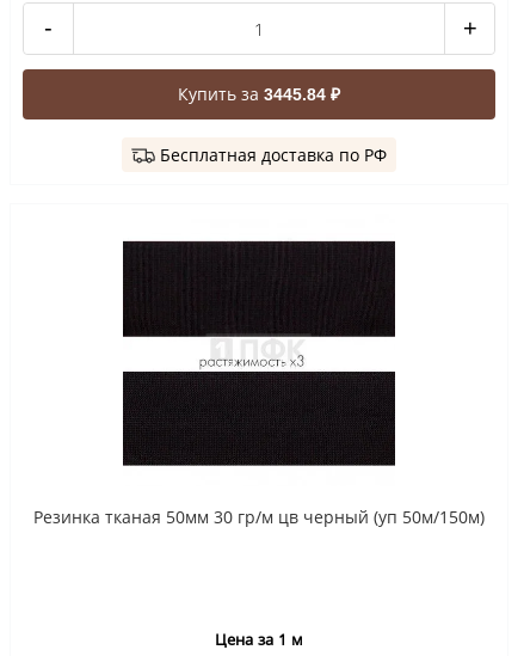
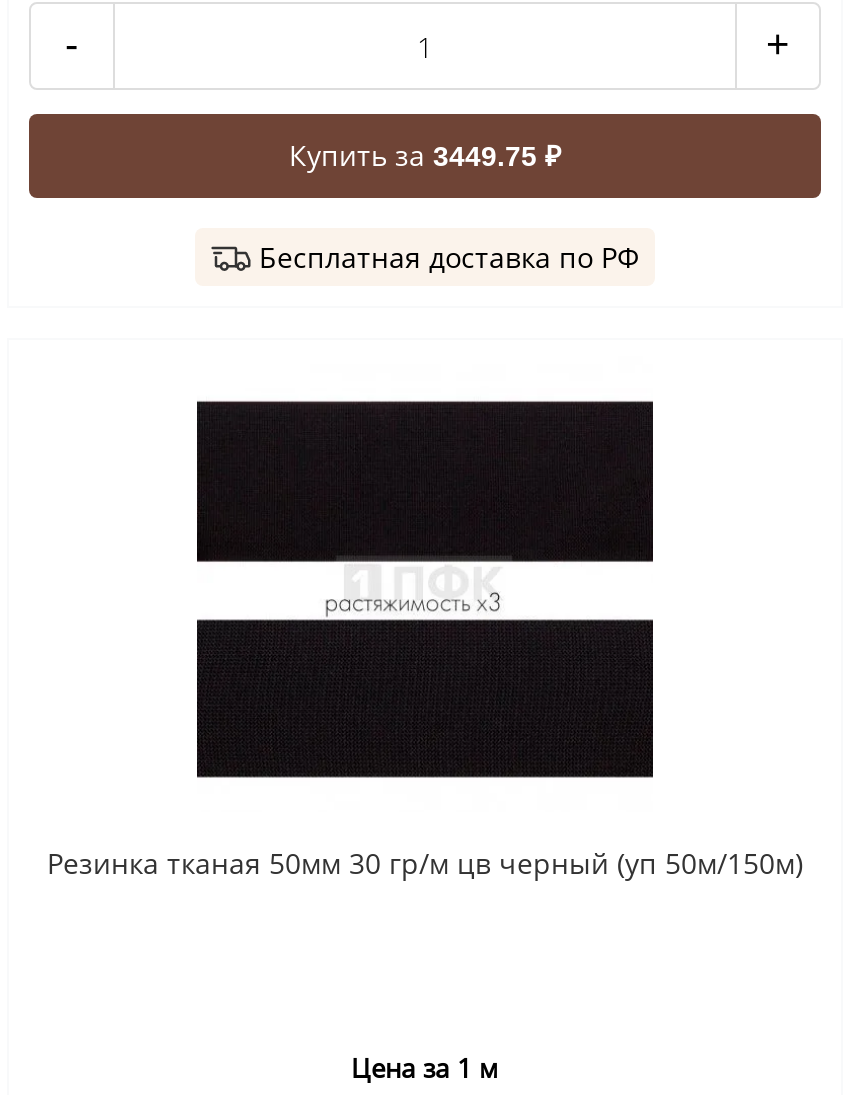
[178,82,340,105] Купить за 3445.84 ₽ -> [289,136,561,174] Купить за 3449.75 ₽

